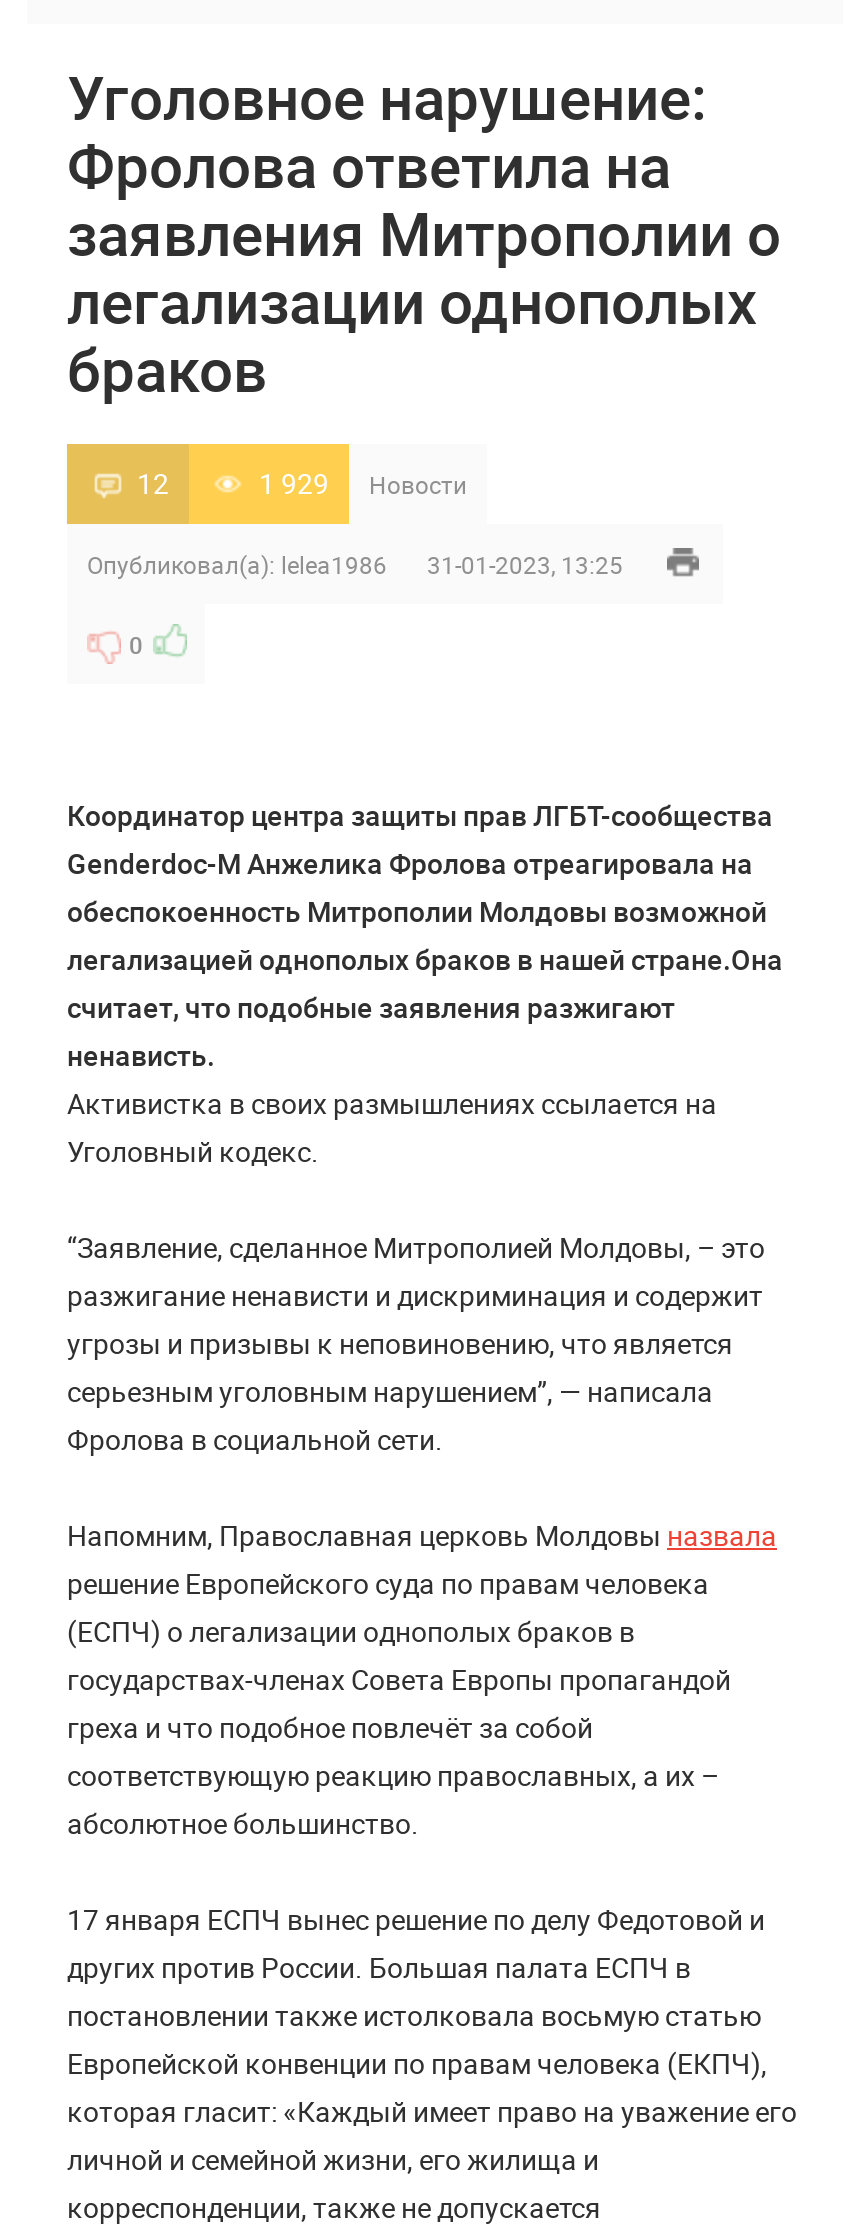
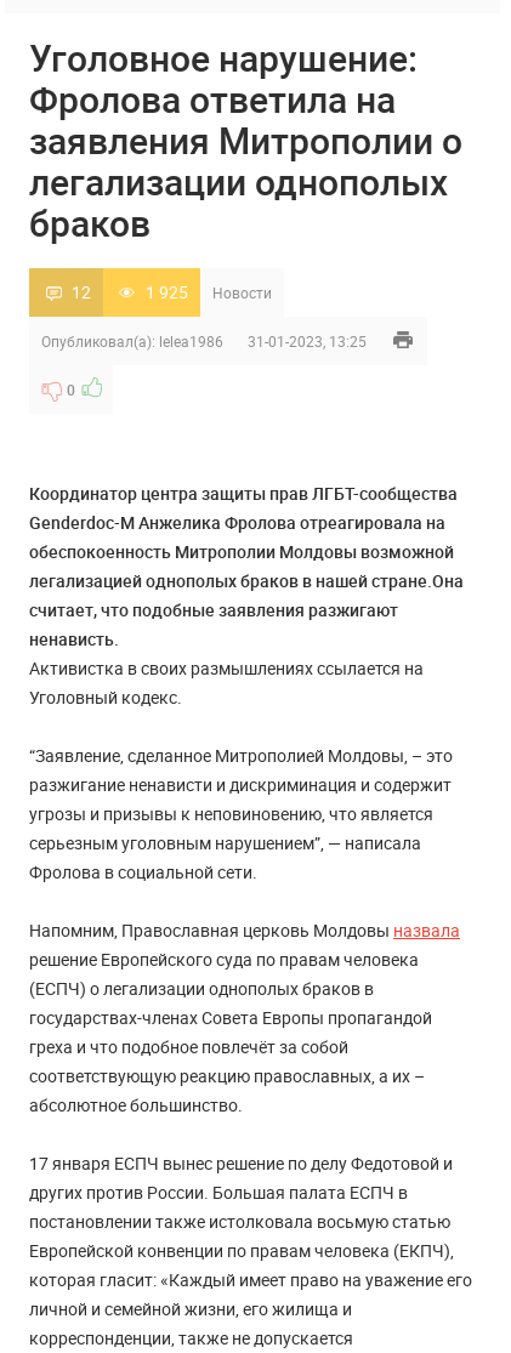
[259,464,467,502] 1 929 Новости -> [146,280,272,303] 1 925 Новости

